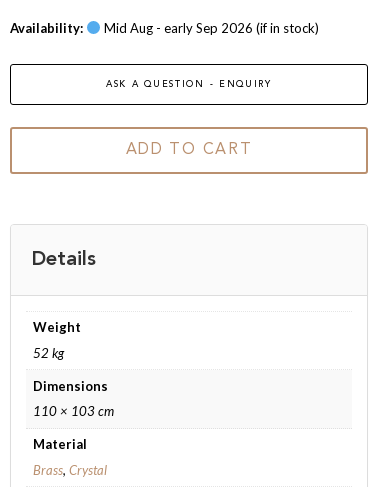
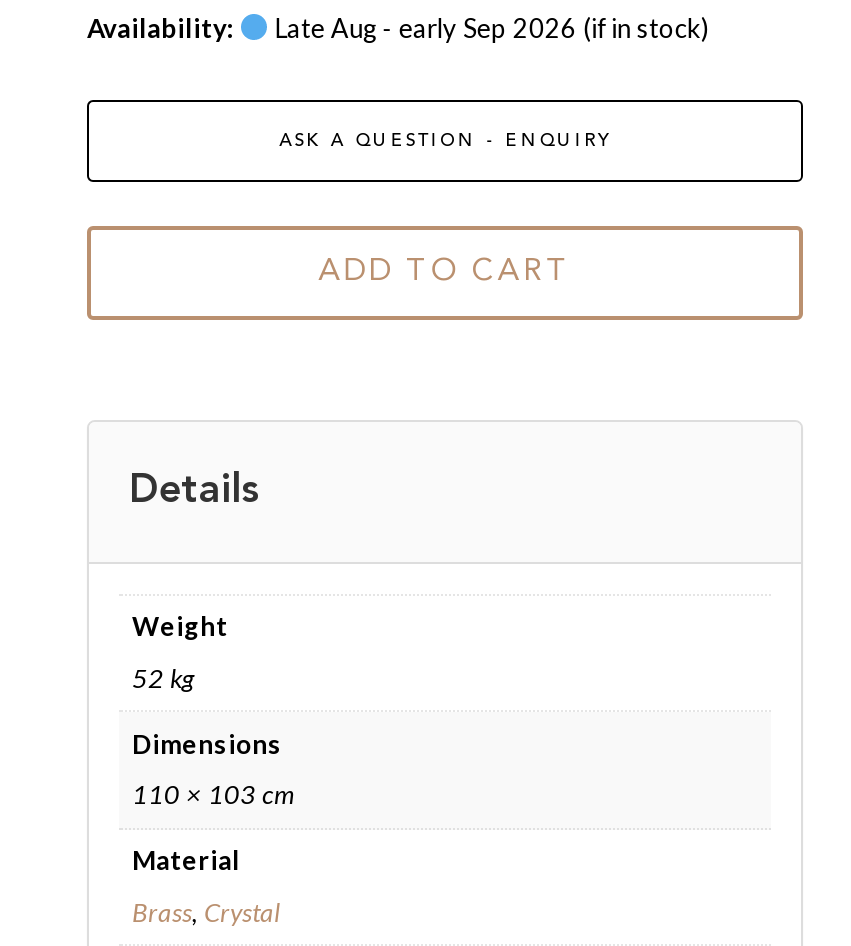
[101,20,319,36] Mid Aug - early Sep 2026 (if in stock) -> [269,11,709,43] Late Aug - early Sep 2026 (if in stock)

